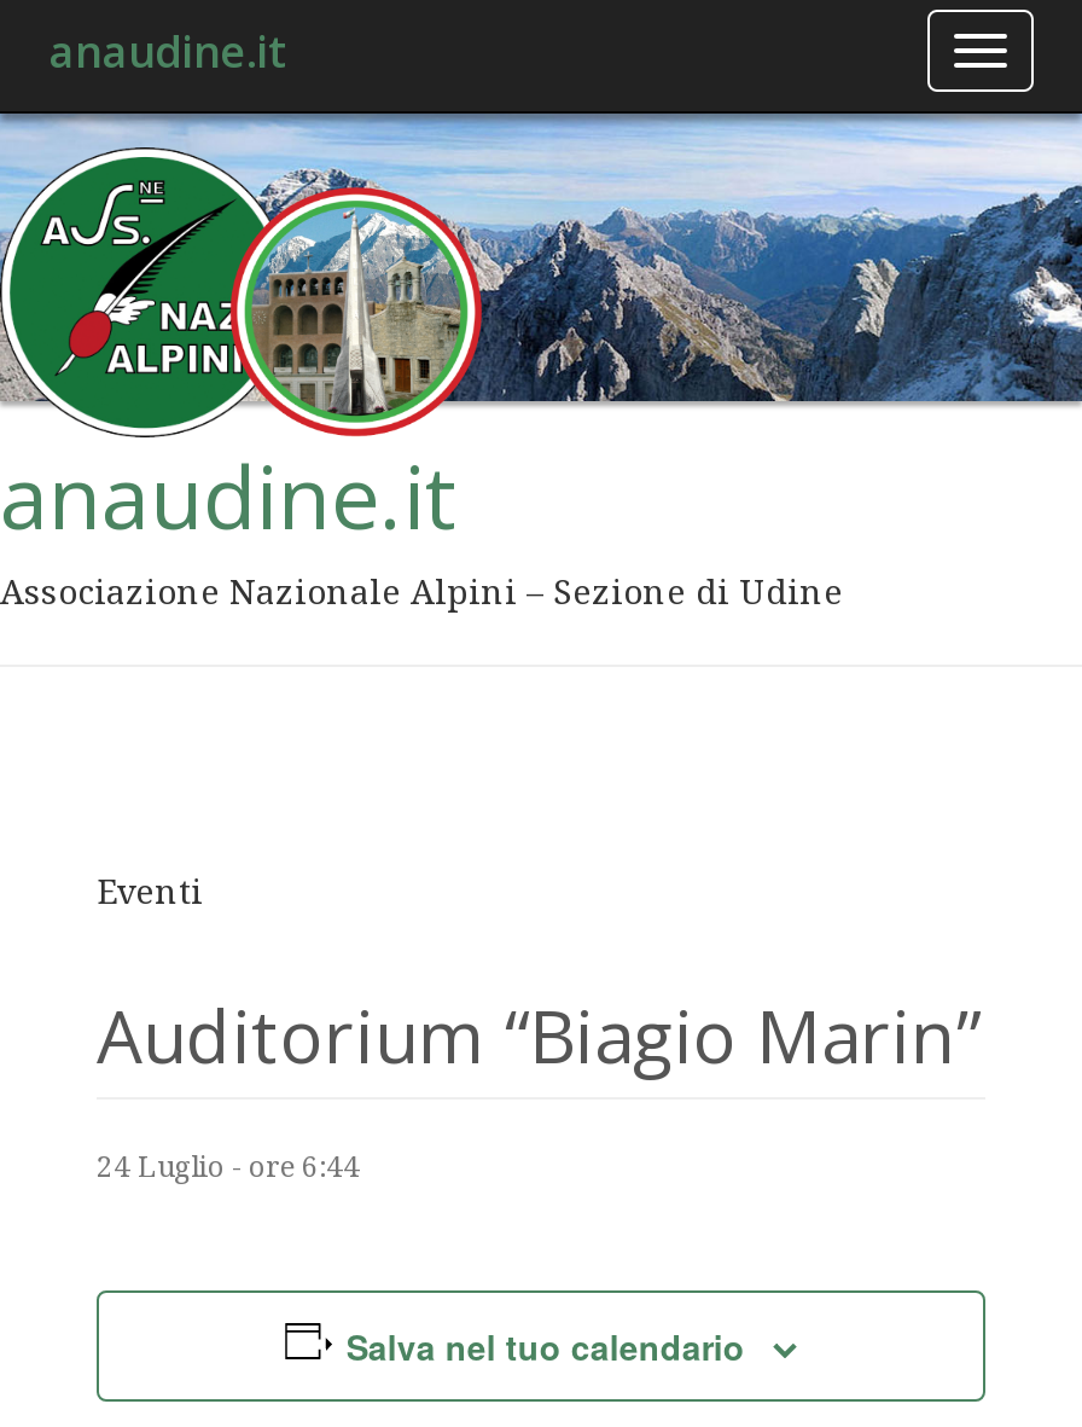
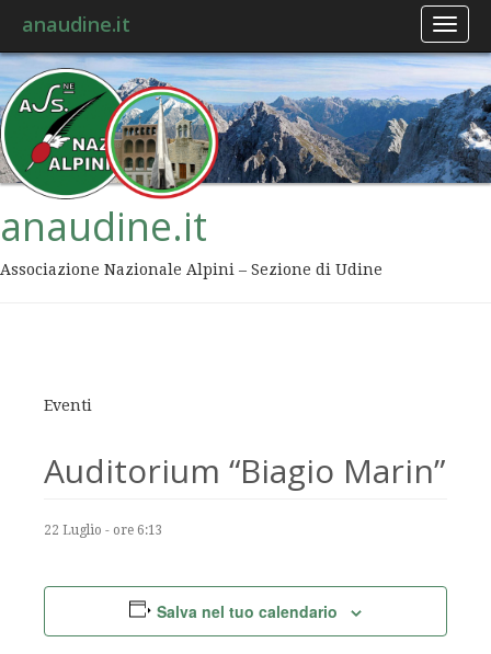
[97,1150,360,1184] 24 Luglio - ore 6:44 -> [44,523,163,538] 22 Luglio - ore 6:13

